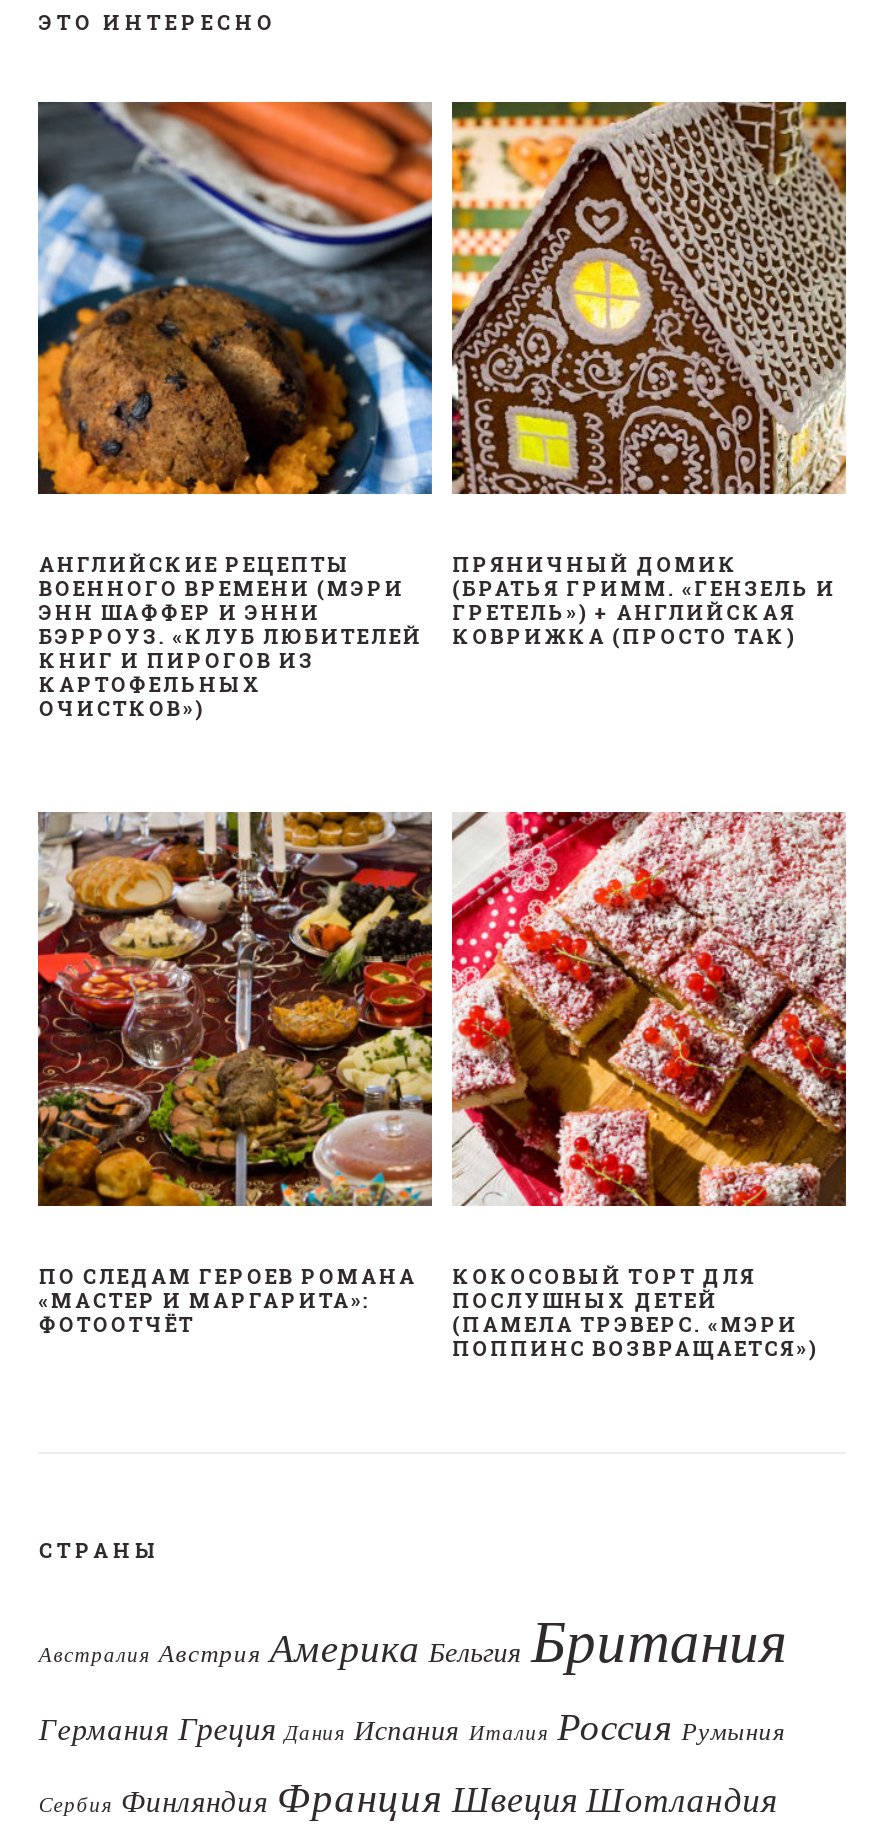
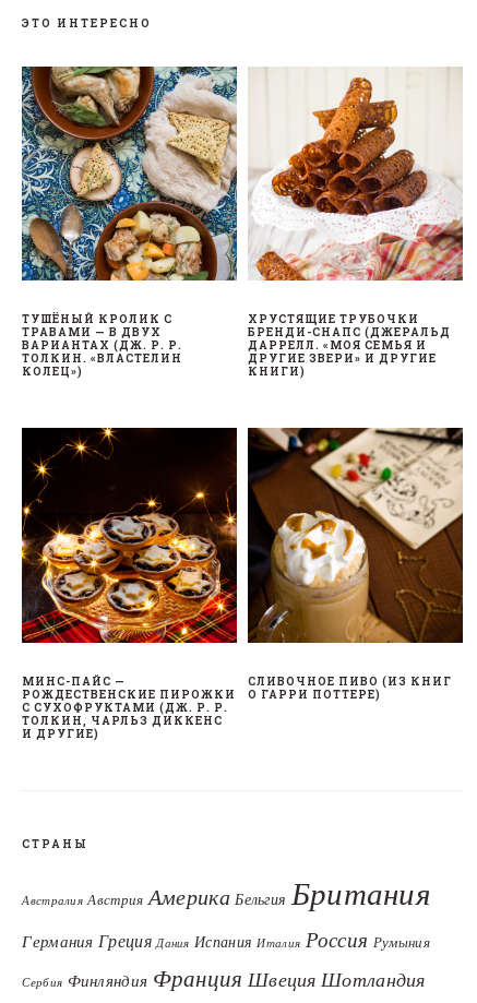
[36,100,434,723] [image] | АНГЛИЙСКИЕ РЕЦЕПТЫ | ВОЕННОГО ВРЕМЕНИ (МЭРИ | ЭНН ШАФФЕР И ЭННИ | БЭРРОУЗ. «КЛУБ ЛЮБИТЕЛЕЙ | КНИГ И ПИРОГОВ ИЗ | КАРТОФЕЛЬНЫХ | ОЧИСТКОВ») -> [21,65,238,379] [image] | ТУШЁНЫЙ КРОЛИК С | ТРАВАМИ — В ДВУХ | ВАРИАНТАХ (ДЖ. Р. Р. | ТОЛКИН. «ВЛАСТЕЛИН | КОЛЕЦ»)
[450,100,848,651] [image] | ПРЯНИЧНЫЙ ДОМИК | (БРАТЬЯ ГРИММ. «ГЕНЗЕЛЬ И | ГРЕТЕЛЬ») + АНГЛИЙСКАЯ | КОВРИЖКА (ПРОСТО ТАК) -> [248,67,464,379] [image] | ХРУСТЯЩИЕ ТРУБОЧКИ | БРЕНДИ-СНАПС (ДЖЕРАЛЬД | ДАРРЕЛЛ. «МОЯ СЕМЬЯ И | ДРУГИЕ ЗВЕРИ» И ДРУГИЕ | КНИГИ)
[36,788,434,1338] [image] | ПО СЛЕДАМ ГЕРОЕВ РОМАНА | «МАСТЕР И МАРГАРИТА»: | ФОТООТЧЁТ -> [21,427,238,741] [image] | МИНС-ПАЙС — | РОЖДЕСТВЕНСКИЕ ПИРОЖКИ | С СУХОФРУКТАМИ (ДЖ. Р. Р. | ТОЛКИН, ЧАРЛЬЗ ДИККЕНС | И ДРУГИЕ)
[450,788,848,1362] [image] | КОКОСОВЫЙ ТОРТ ДЛЯ | ПОСЛУШНЫХ ДЕТЕЙ | (ПАМЕЛА ТРЭВЕРС. «МЭРИ | ПОППИНС ВОЗВРАЩАЕТСЯ») -> [247,427,464,702] [image] | СЛИВОЧНОЕ ПИВО (ИЗ КНИГ | О ГАРРИ ПОТТЕРЕ)

